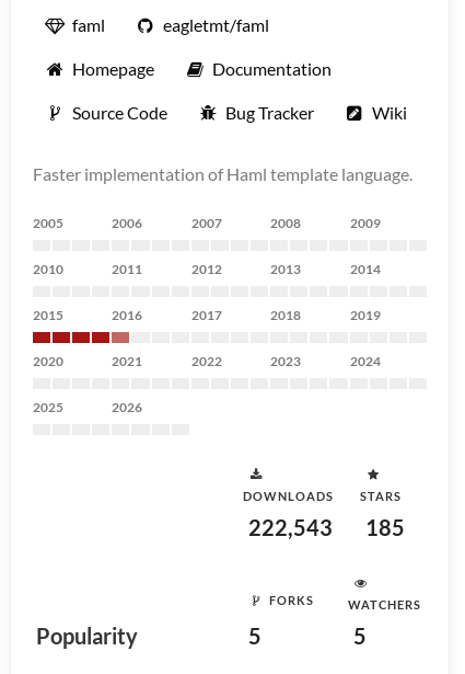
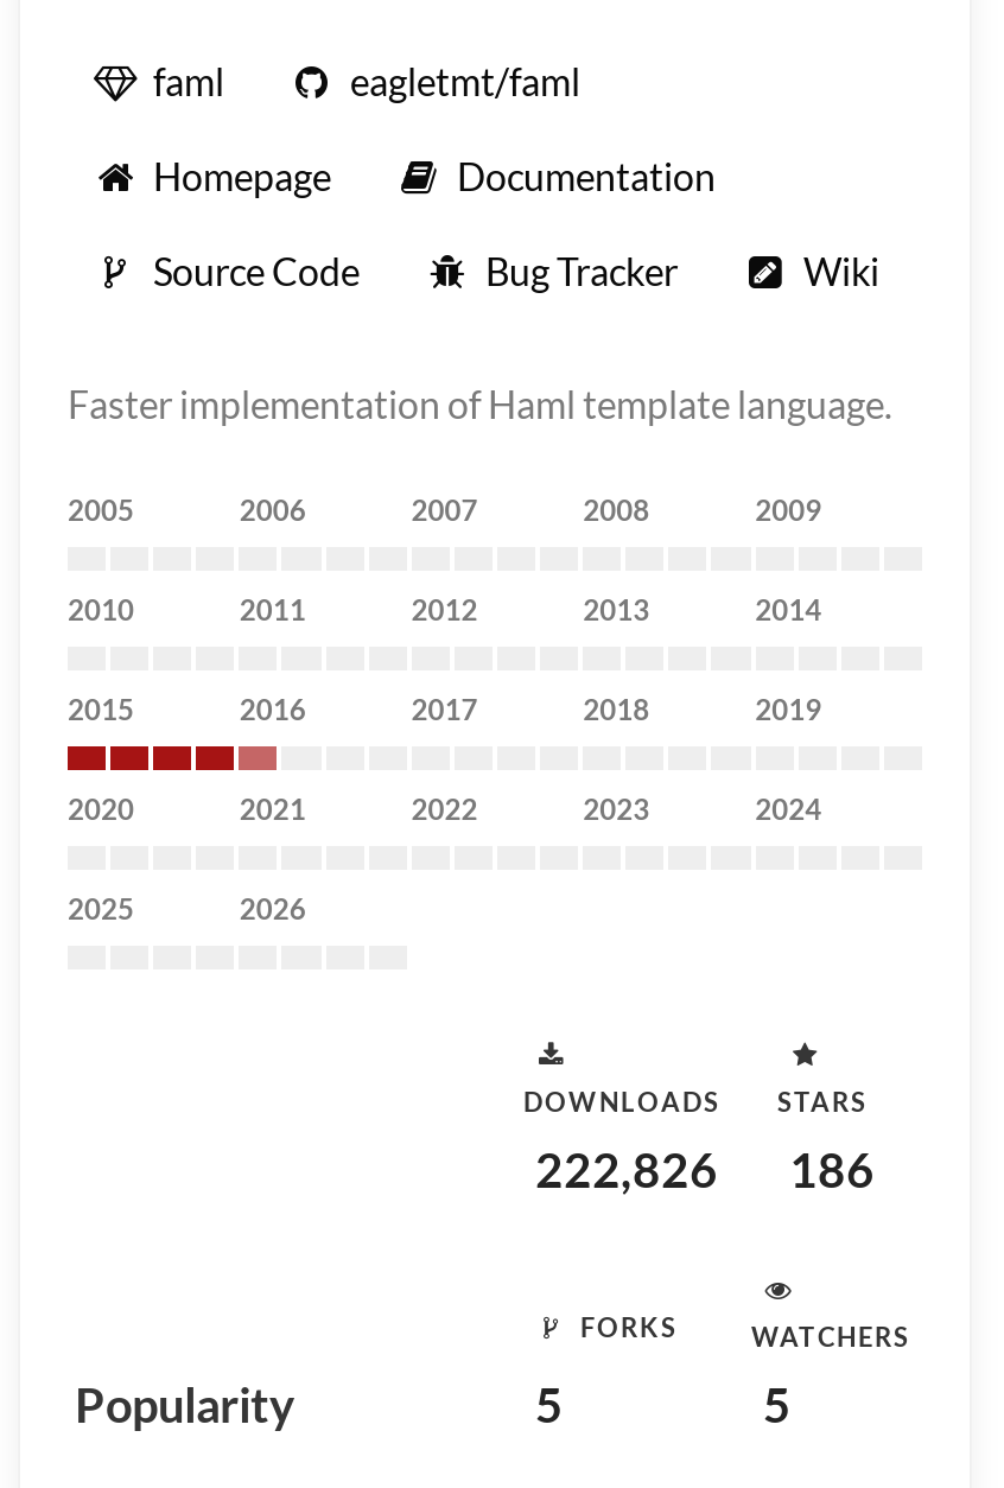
[248,514,333,540] 222,543 -> [535,1140,718,1197] 222,826
[365,514,405,540] 185 -> [789,1140,875,1197] 186

